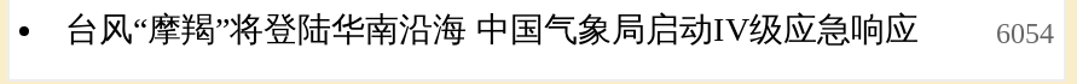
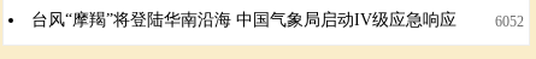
[996,17,1054,50] 6054 -> [495,13,524,30] 6052

